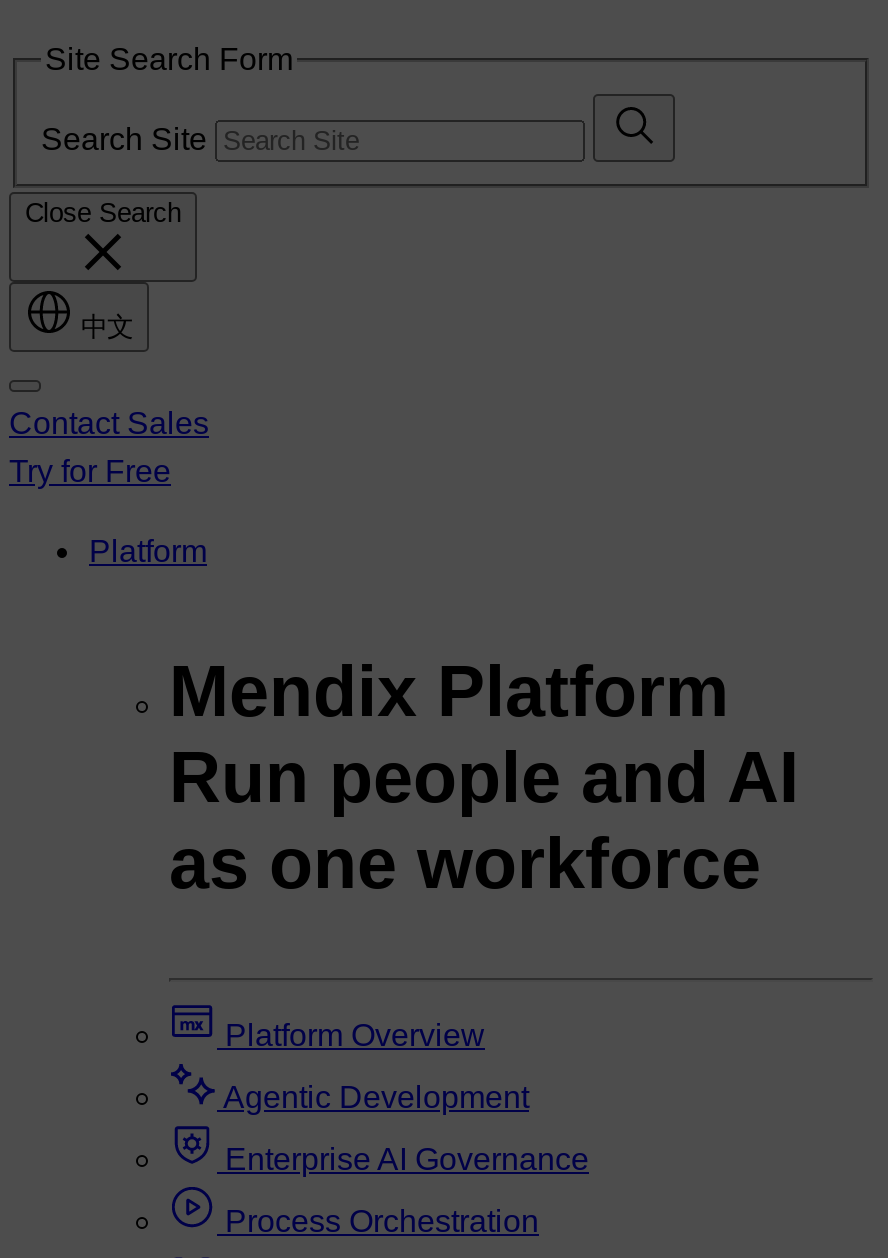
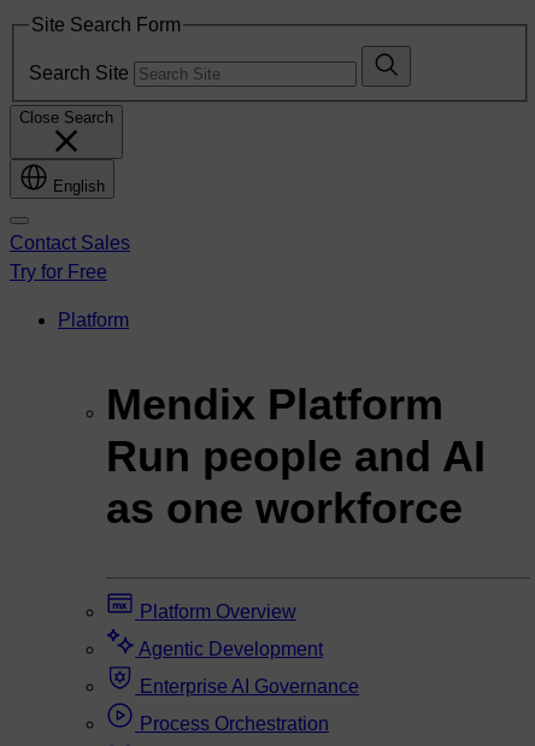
[81,312,133,342] 中文 -> [53,177,105,195] English

